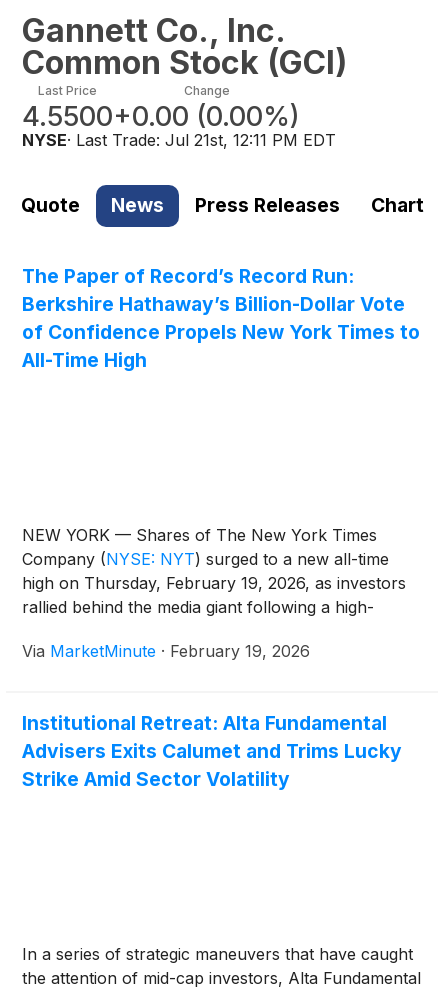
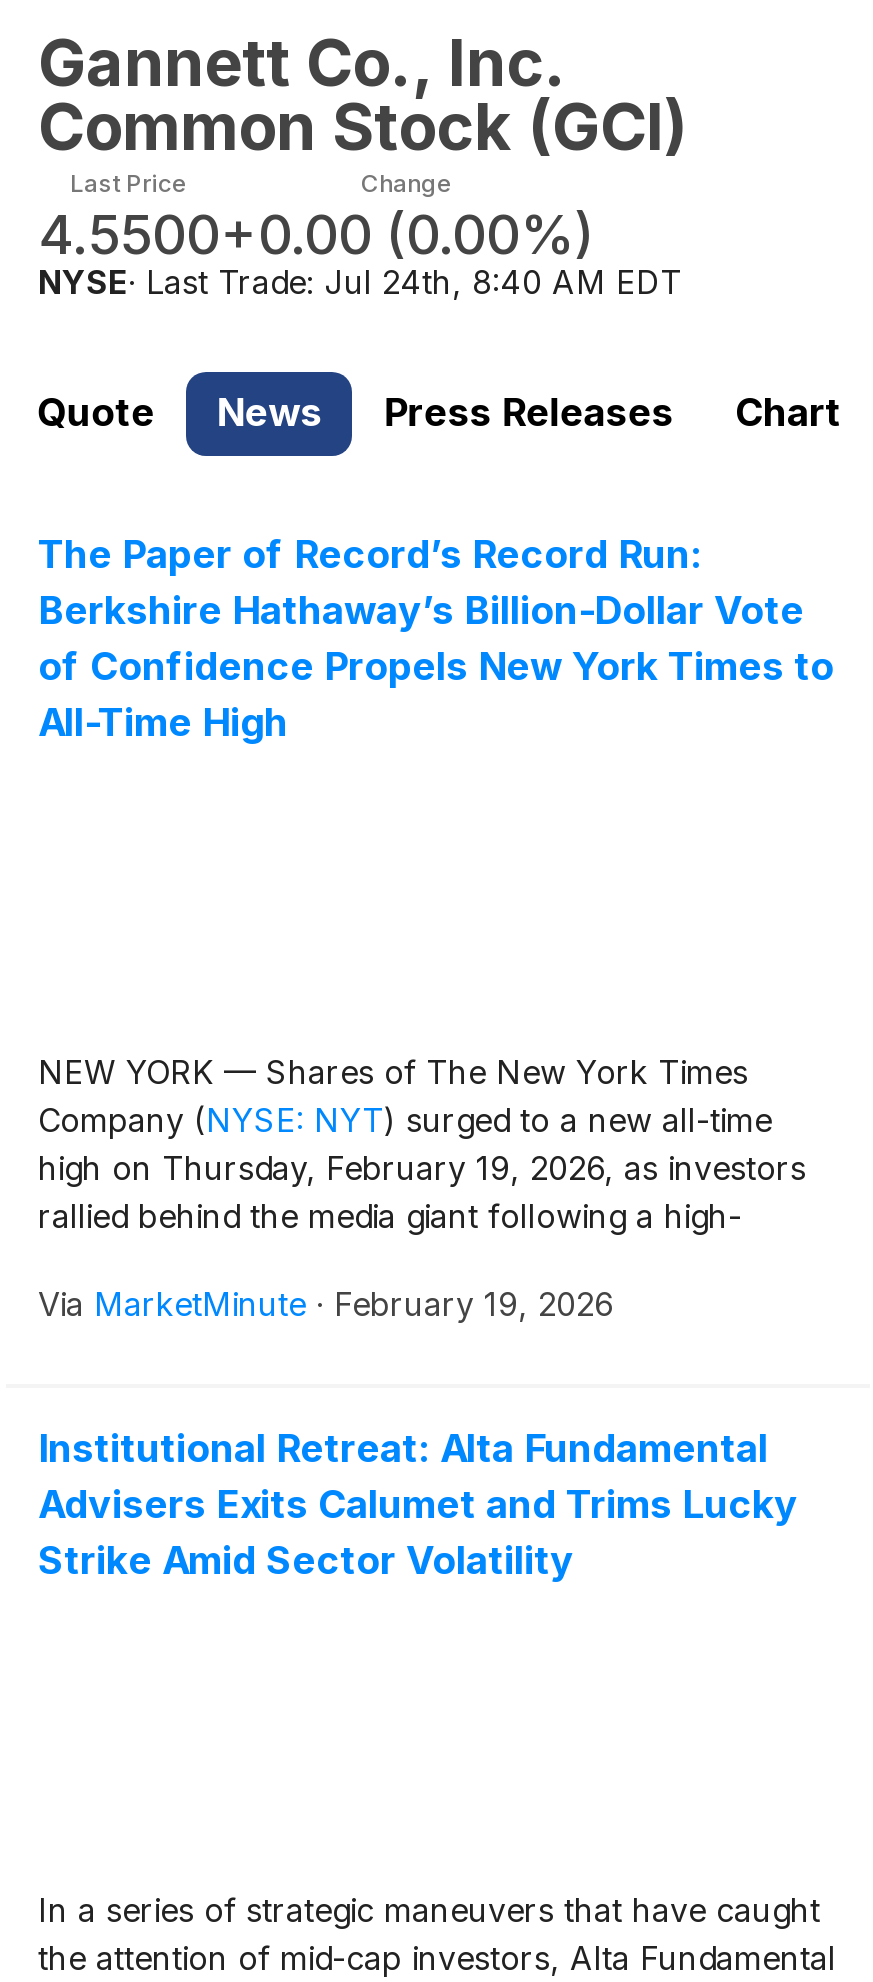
[22,130,336,150] NYSE · Last Trade: Jul 21st, 12:11 PM EDT -> [38,261,682,301] NYSE · Last Trade: Jul 24th, 8:40 AM EDT

